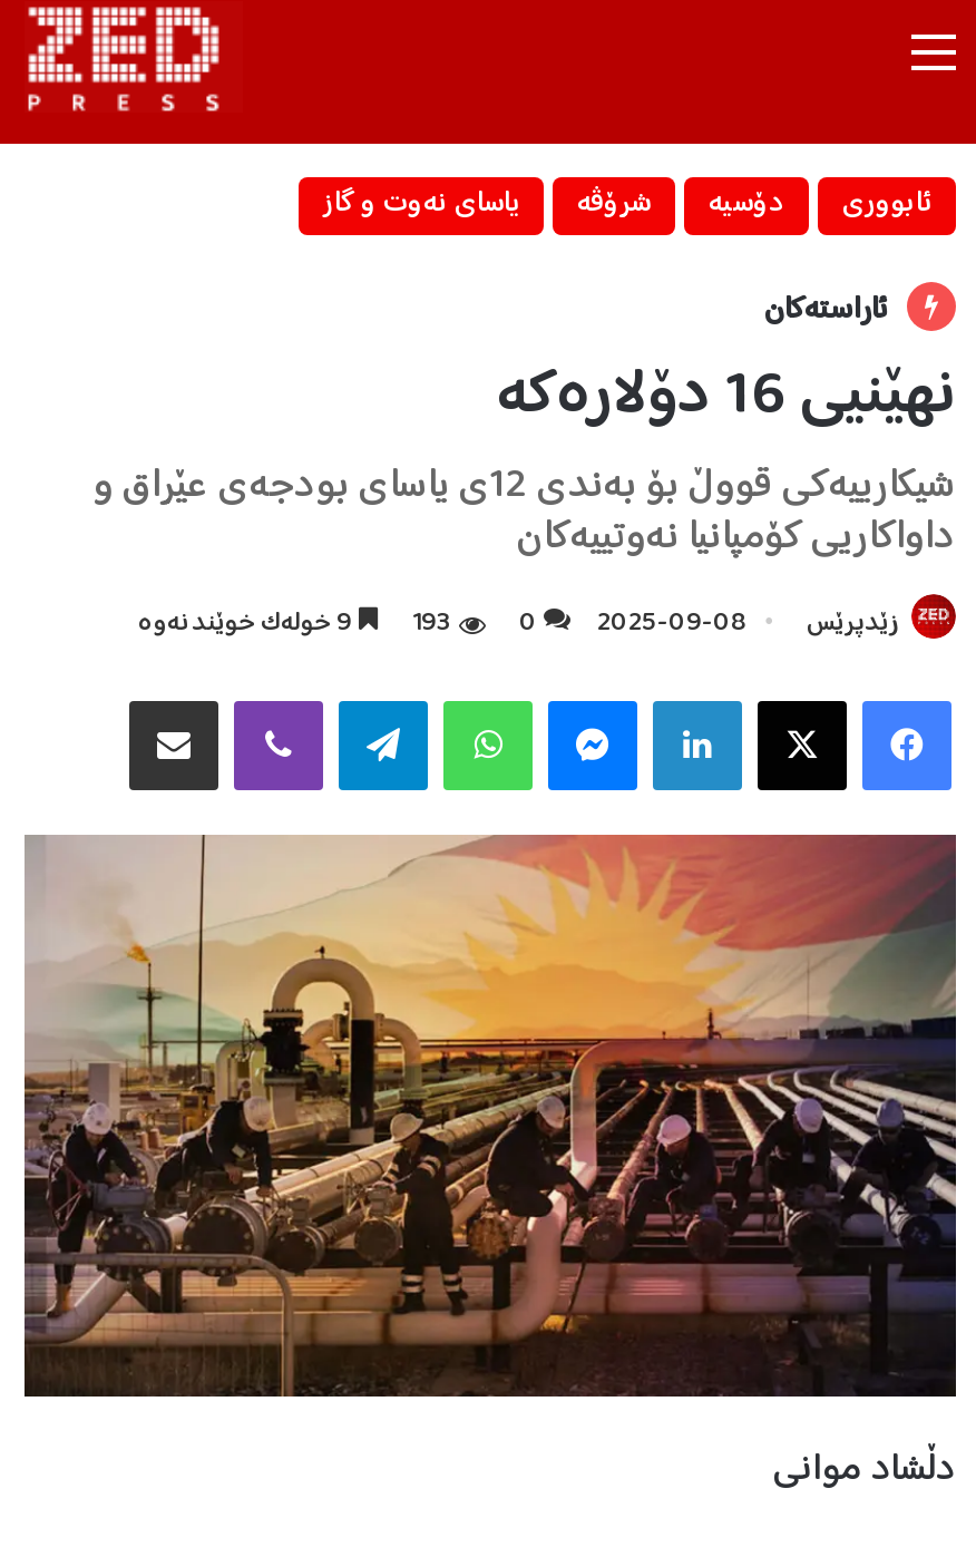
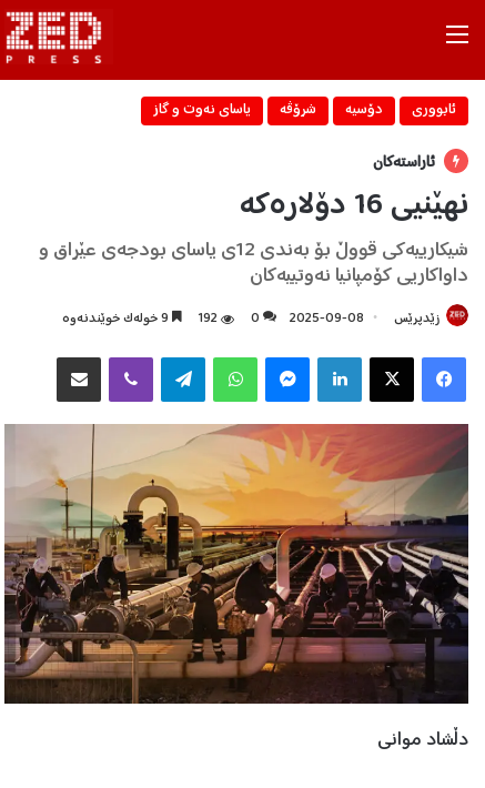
[412,605,452,643] 193 -> [199,310,218,329] 192

